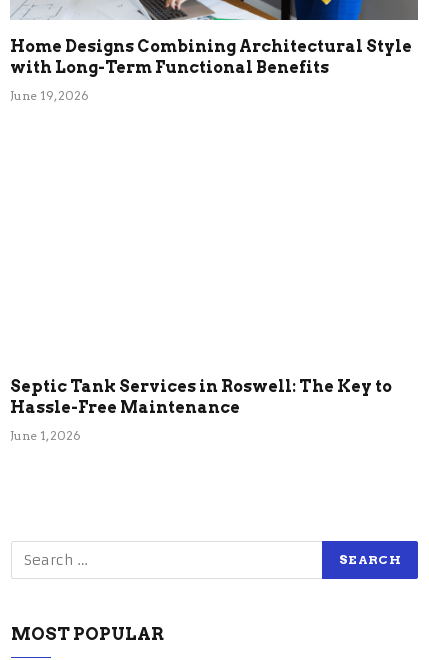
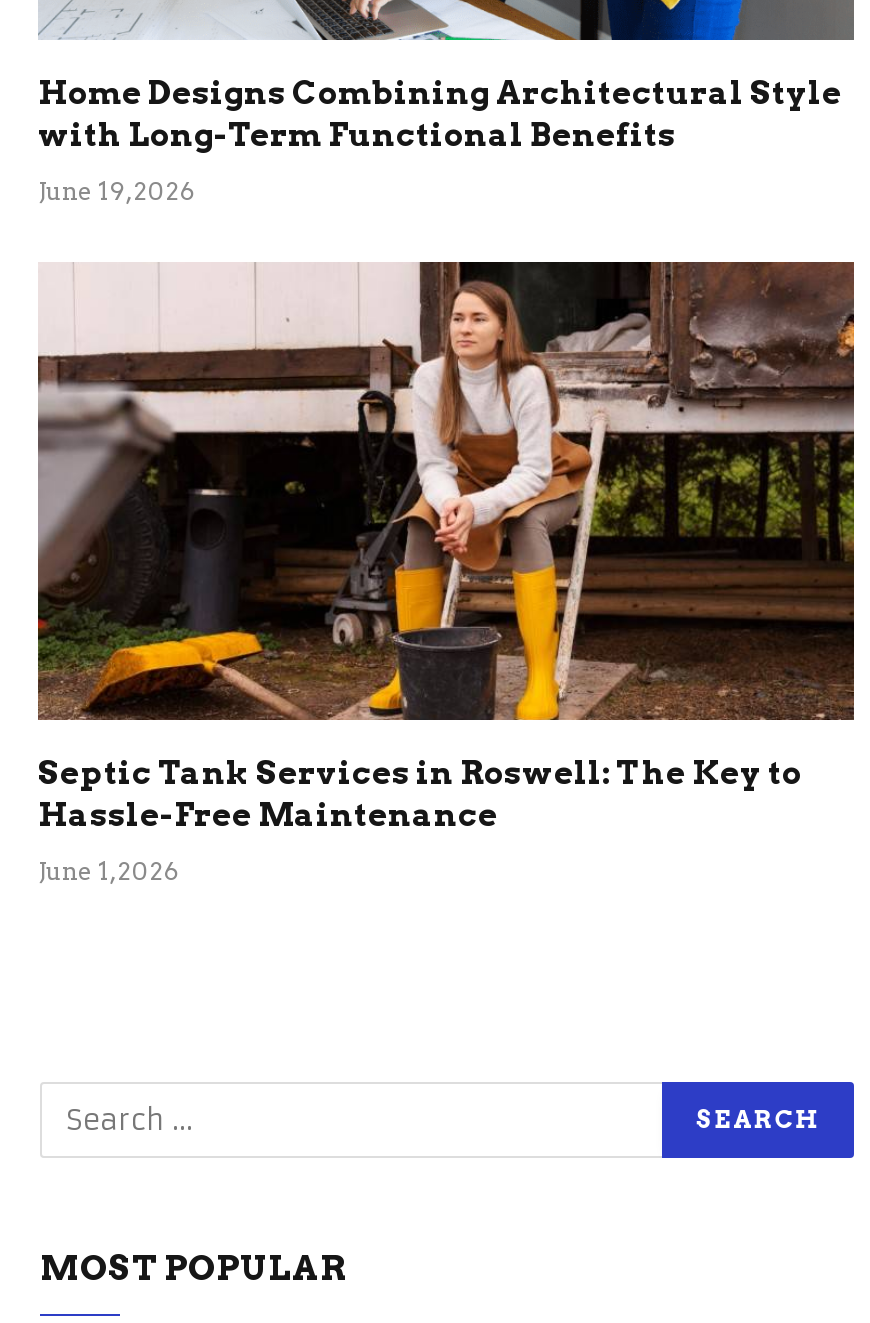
none -> [36,260,856,722] [image]

